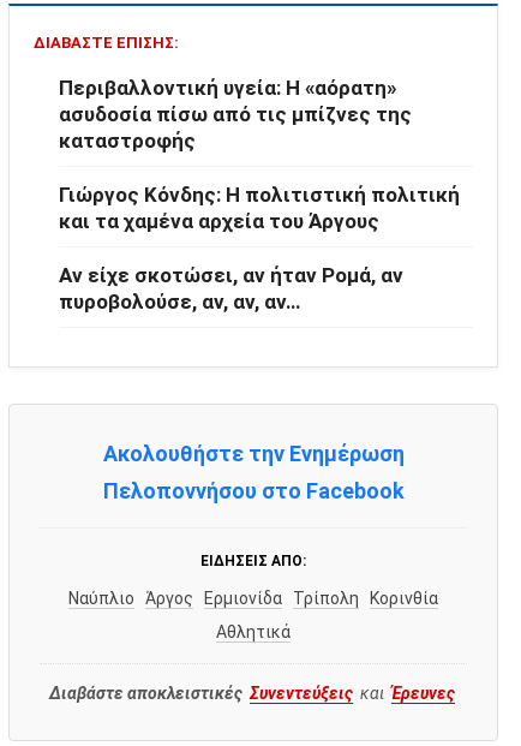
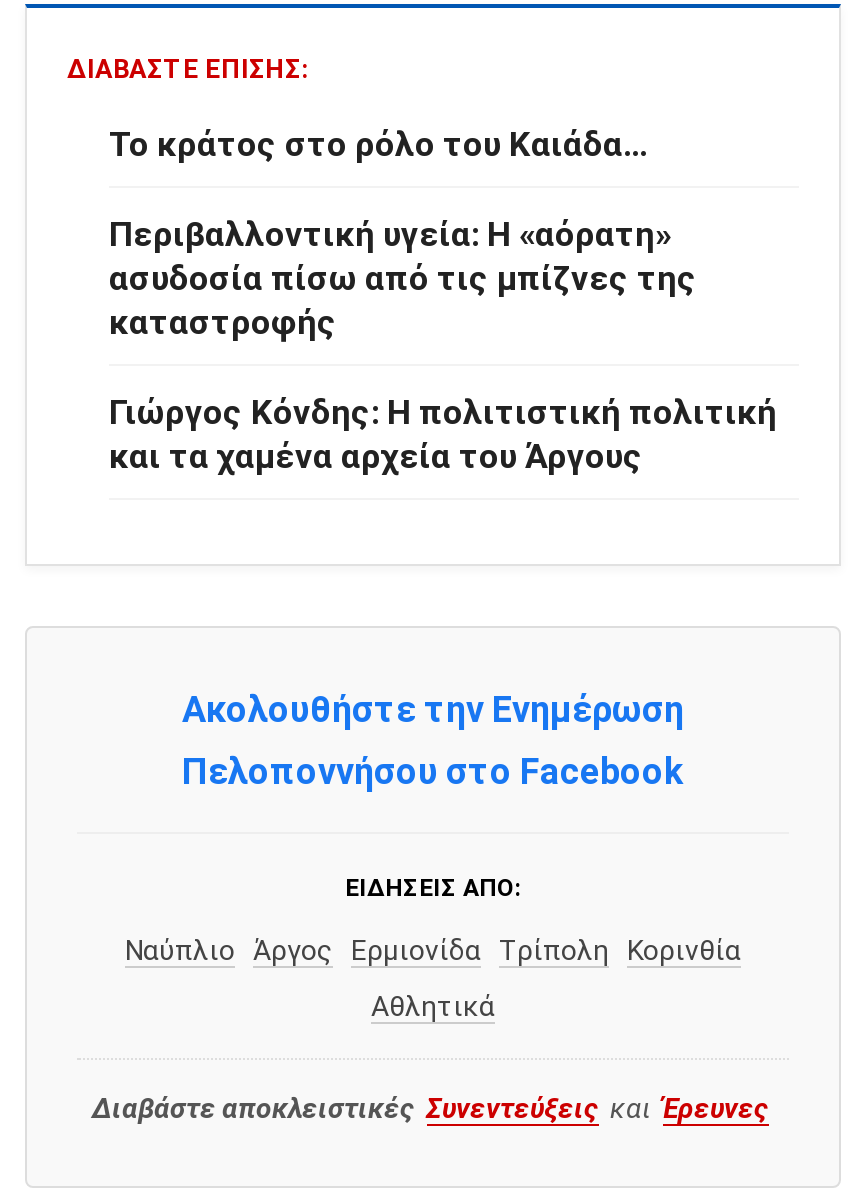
none -> [109,123,647,163] Το κράτος στο ρόλο του Καιάδα…
moved [59,75,460,233] -> [109,213,777,475]: Περιβαλλοντική υγεία: Η «αόρατη» | ασυδοσία πίσω από τις μπίζνες της | καταστροφής | Γιώργος Κόνδης: Η πολιτιστική πολιτική | και τα χαμένα αρχεία του Άργους
[59,263,403,313] Αν είχε σκοτώσει, αν ήταν Ρομά, αν | πυροβολούσε, αν, αν, αν… -> none

